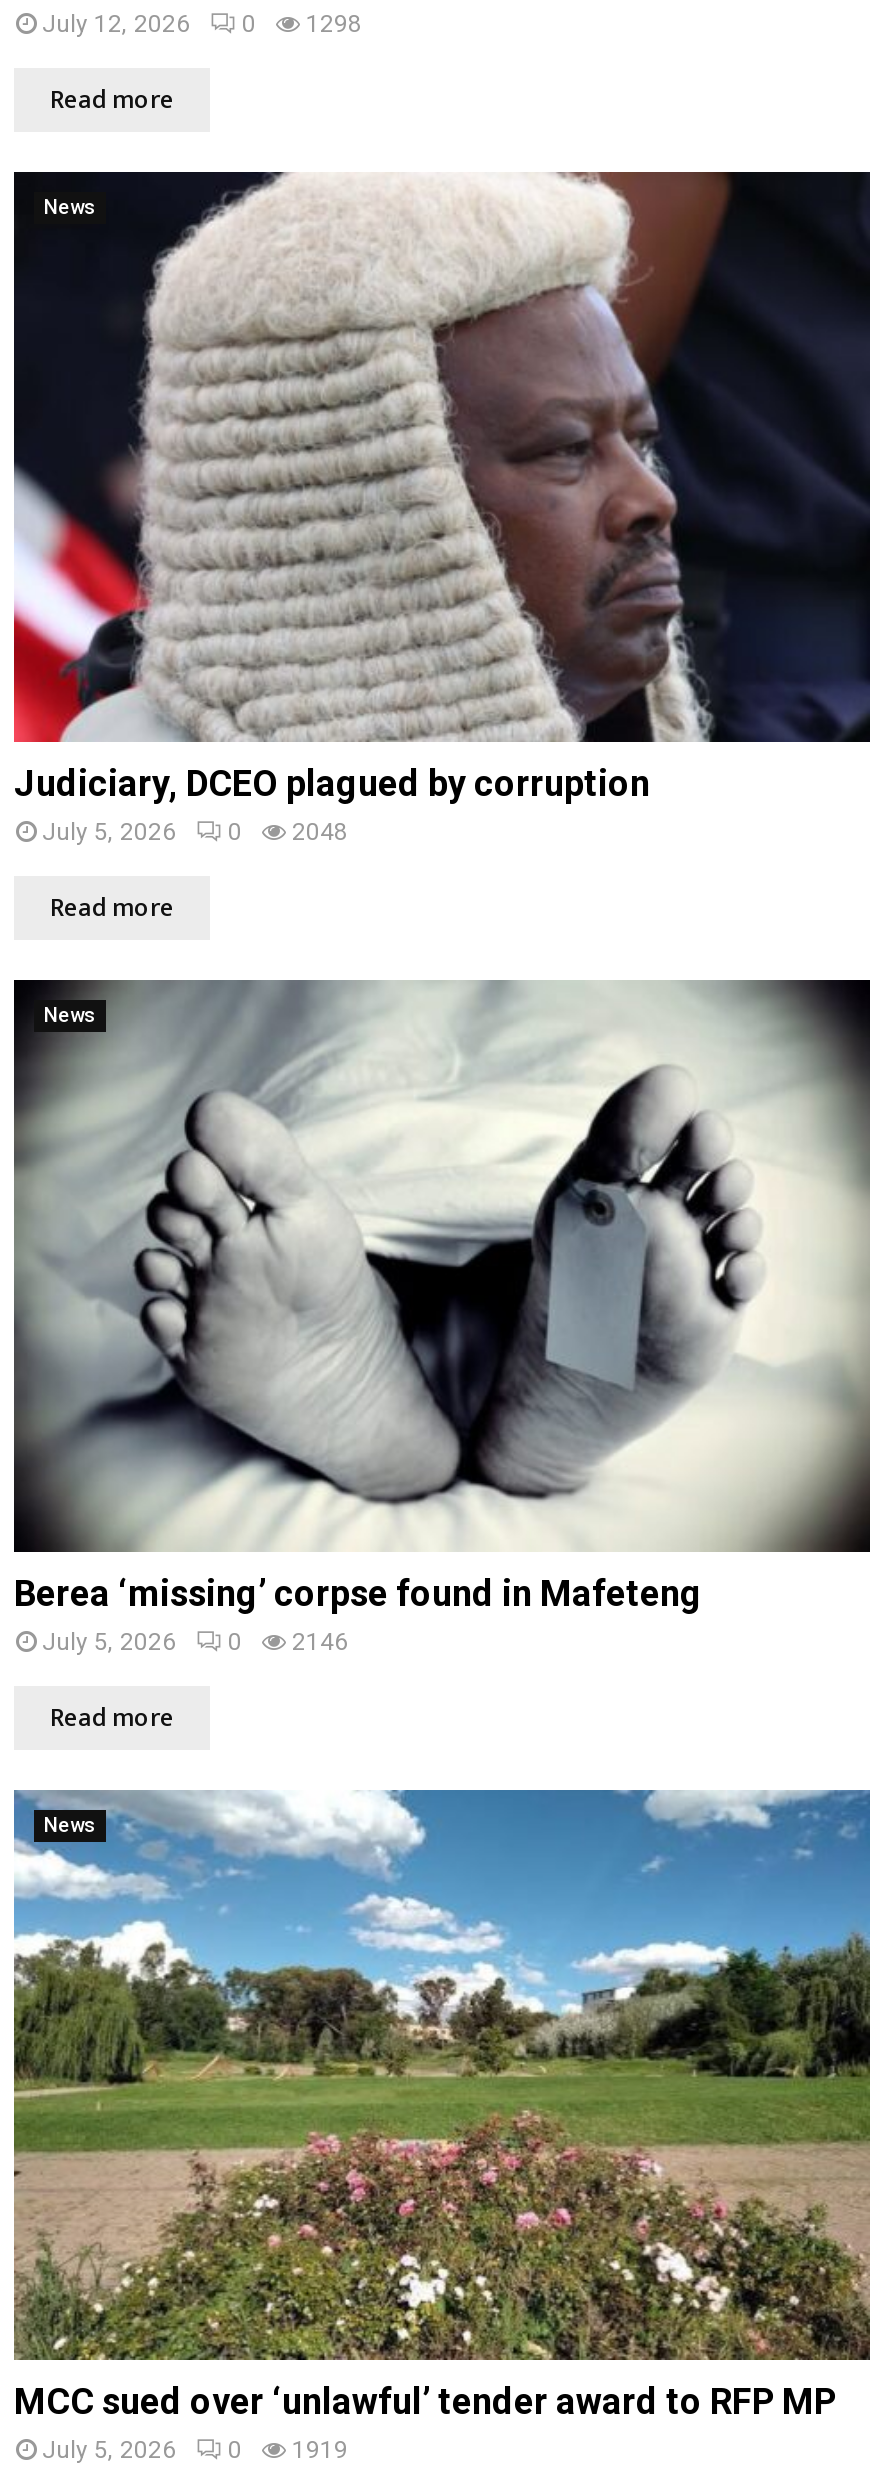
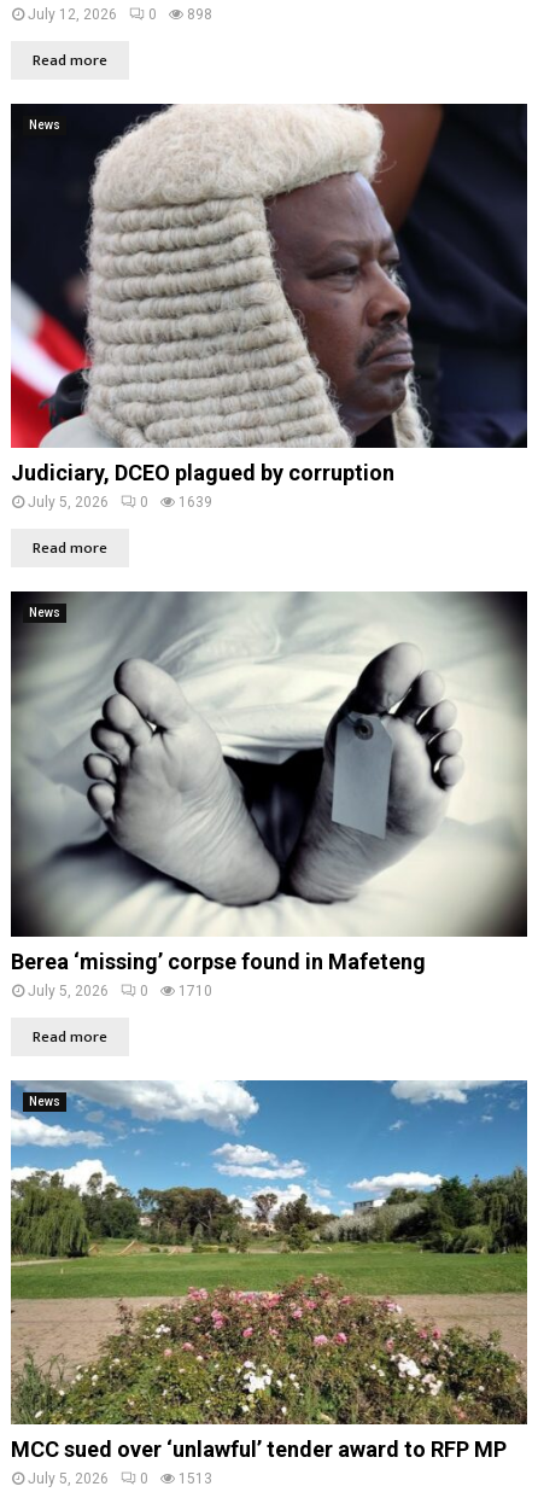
[42,10,362,38] July 12, 2026 0 1298 -> [28,6,212,23] July 12, 2026 0 898
[42,818,348,846] July 5, 2026 0 2048 -> [28,494,212,511] July 5, 2026 0 1639
[42,1627,348,1655] July 5, 2026 0 2146 -> [28,982,212,999] July 5, 2026 0 1710
[42,2436,348,2464] July 5, 2026 0 1919 -> [28,1470,212,1487] July 5, 2026 0 1513

